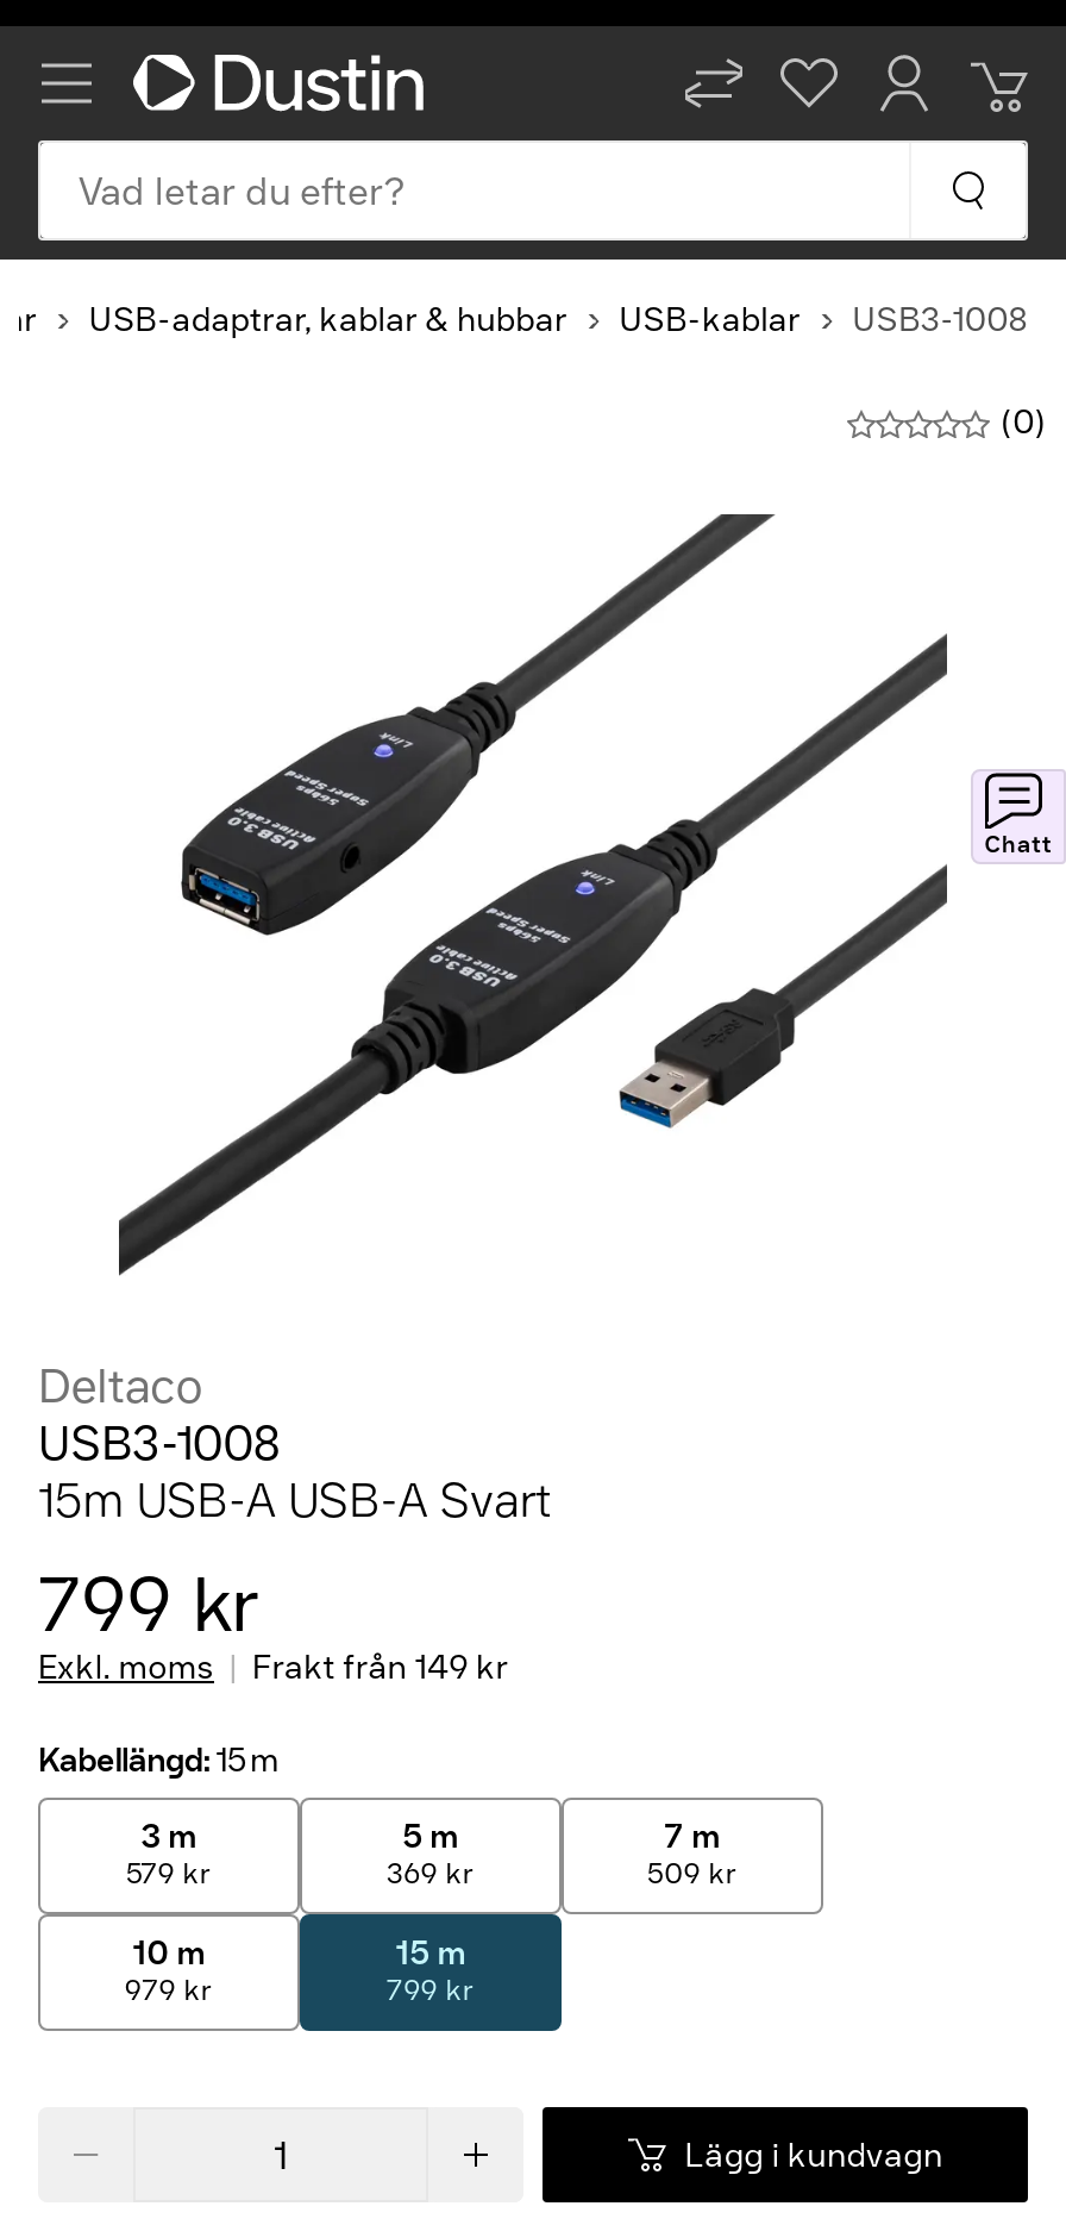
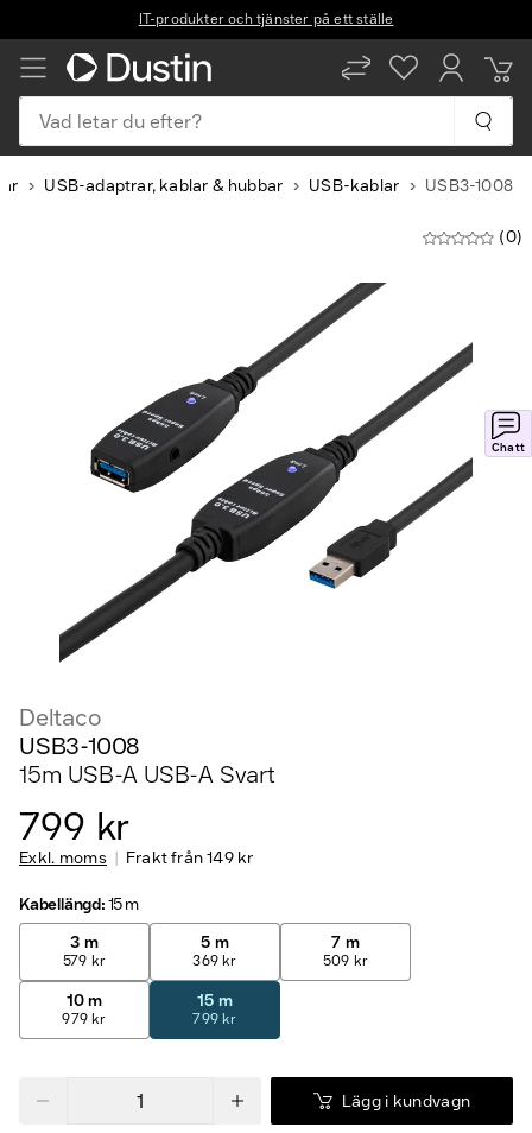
none -> [138,11,394,27] IT-produkter och tjänster på ett ställe

